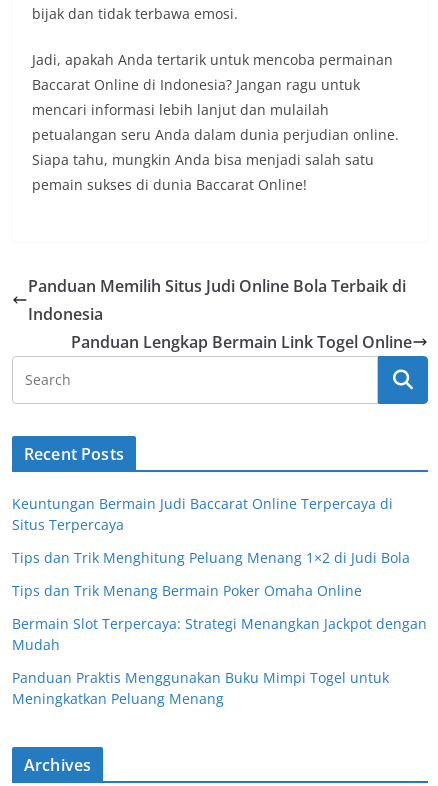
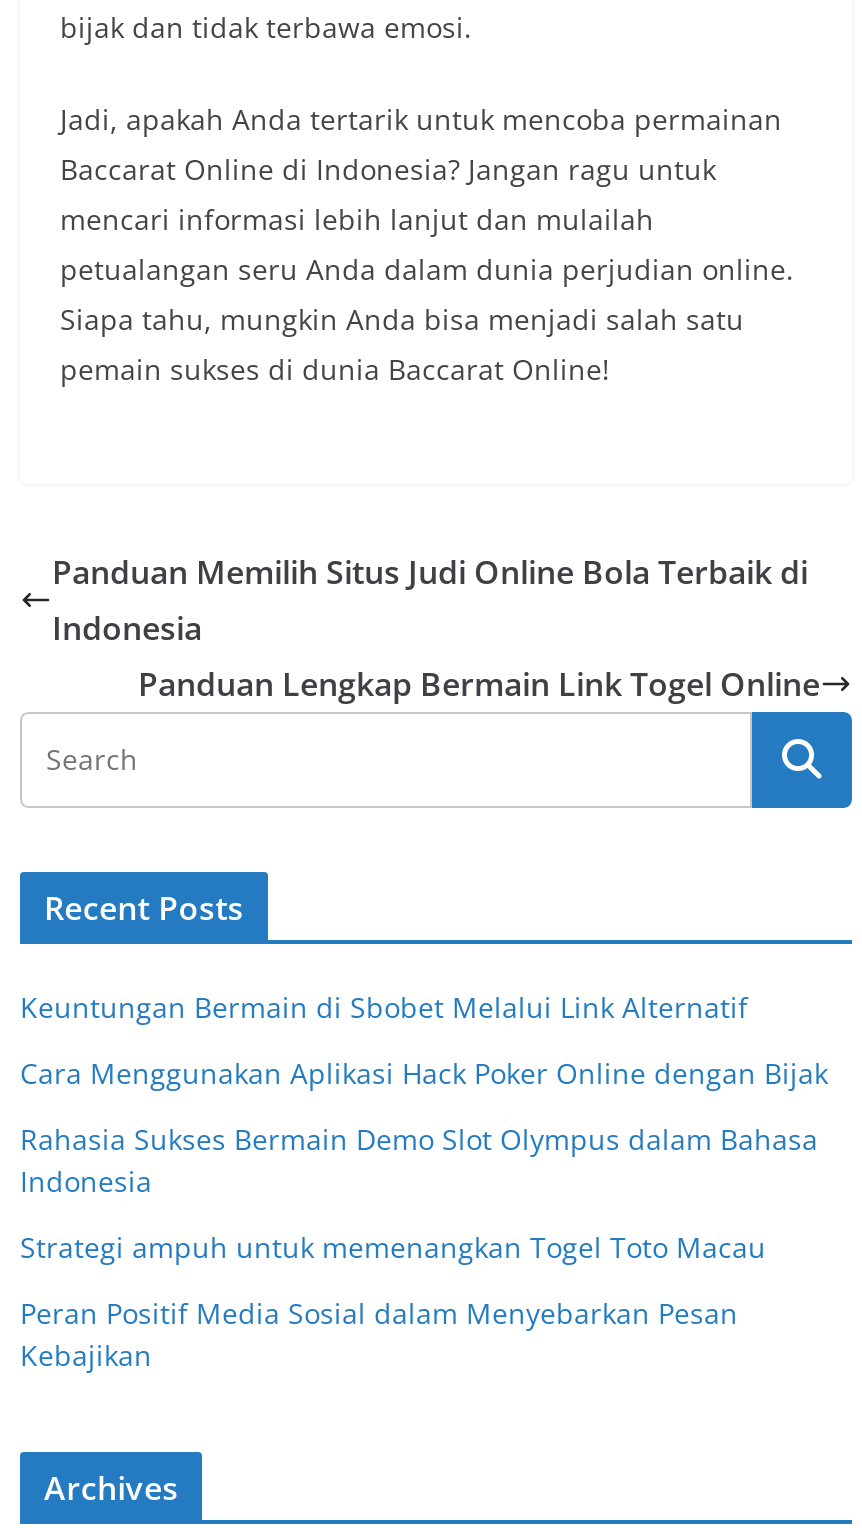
[12,494,393,534] Keuntungan Bermain Judi Baccarat Online Terpercaya di | Situs Terpercaya -> [20,988,748,1026] Keuntungan Bermain di Sbobet Melalui Link Alternatif
[12,548,410,567] Tips dan Trik Menghitung Peluang Menang 1×2 di Judi Bola -> [20,1054,828,1092] Cara Menggunakan Aplikasi Hack Poker Online dengan Bijak
[12,581,362,600] Tips dan Trik Menang Bermain Poker Omaha Online -> [20,1120,818,1200] Rahasia Sukses Bermain Demo Slot Olympus dalam Bahasa | Indonesia
[12,614,427,654] Bermain Slot Terpercaya: Strategi Menangkan Jackpot dengan | Mudah -> [20,1228,766,1266] Strategi ampuh untuk memenangkan Togel Toto Macau
[12,668,389,708] Panduan Praktis Menggunakan Buku Mimpi Togel untuk | Meningkatkan Peluang Menang -> [20,1294,738,1374] Peran Positif Media Sosial dalam Menyebarkan Pesan | Kebajikan

